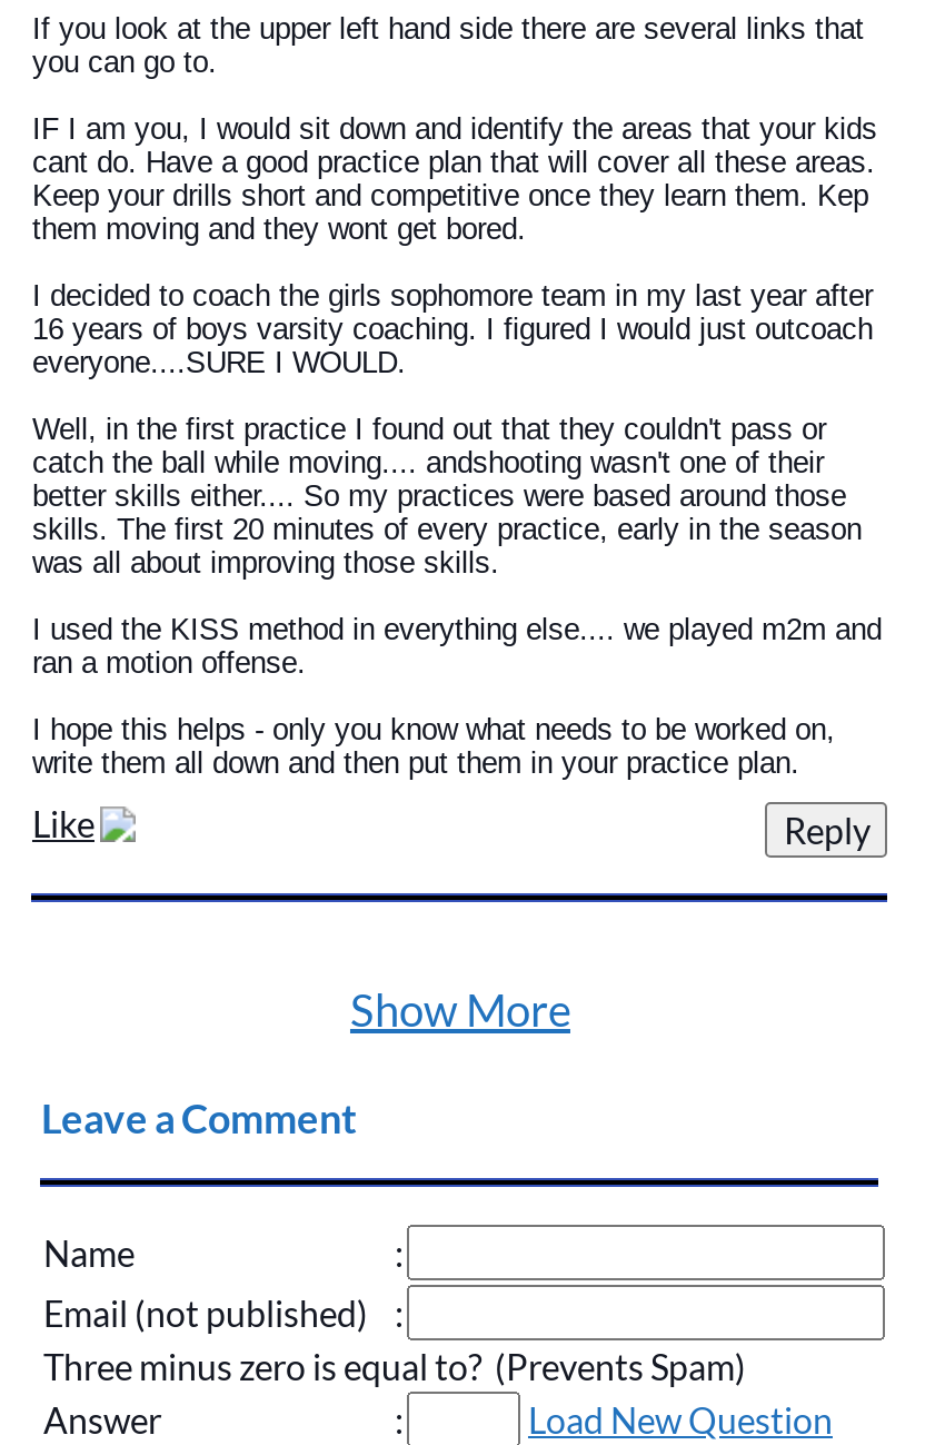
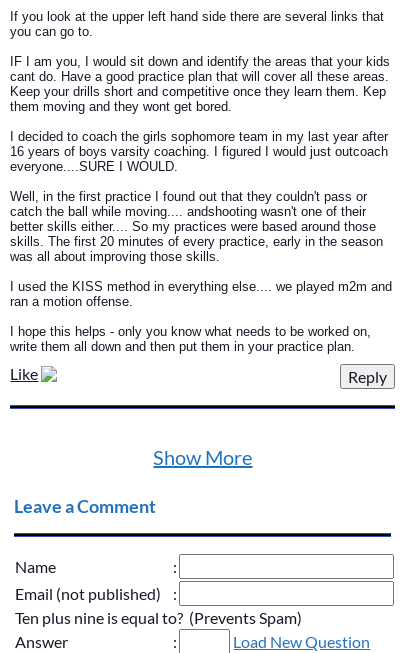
[43,1345,746,1387] Three minus zero is equal to? (Prevents Spam) -> [15,608,302,627] Ten plus nine is equal to? (Prevents Spam)

